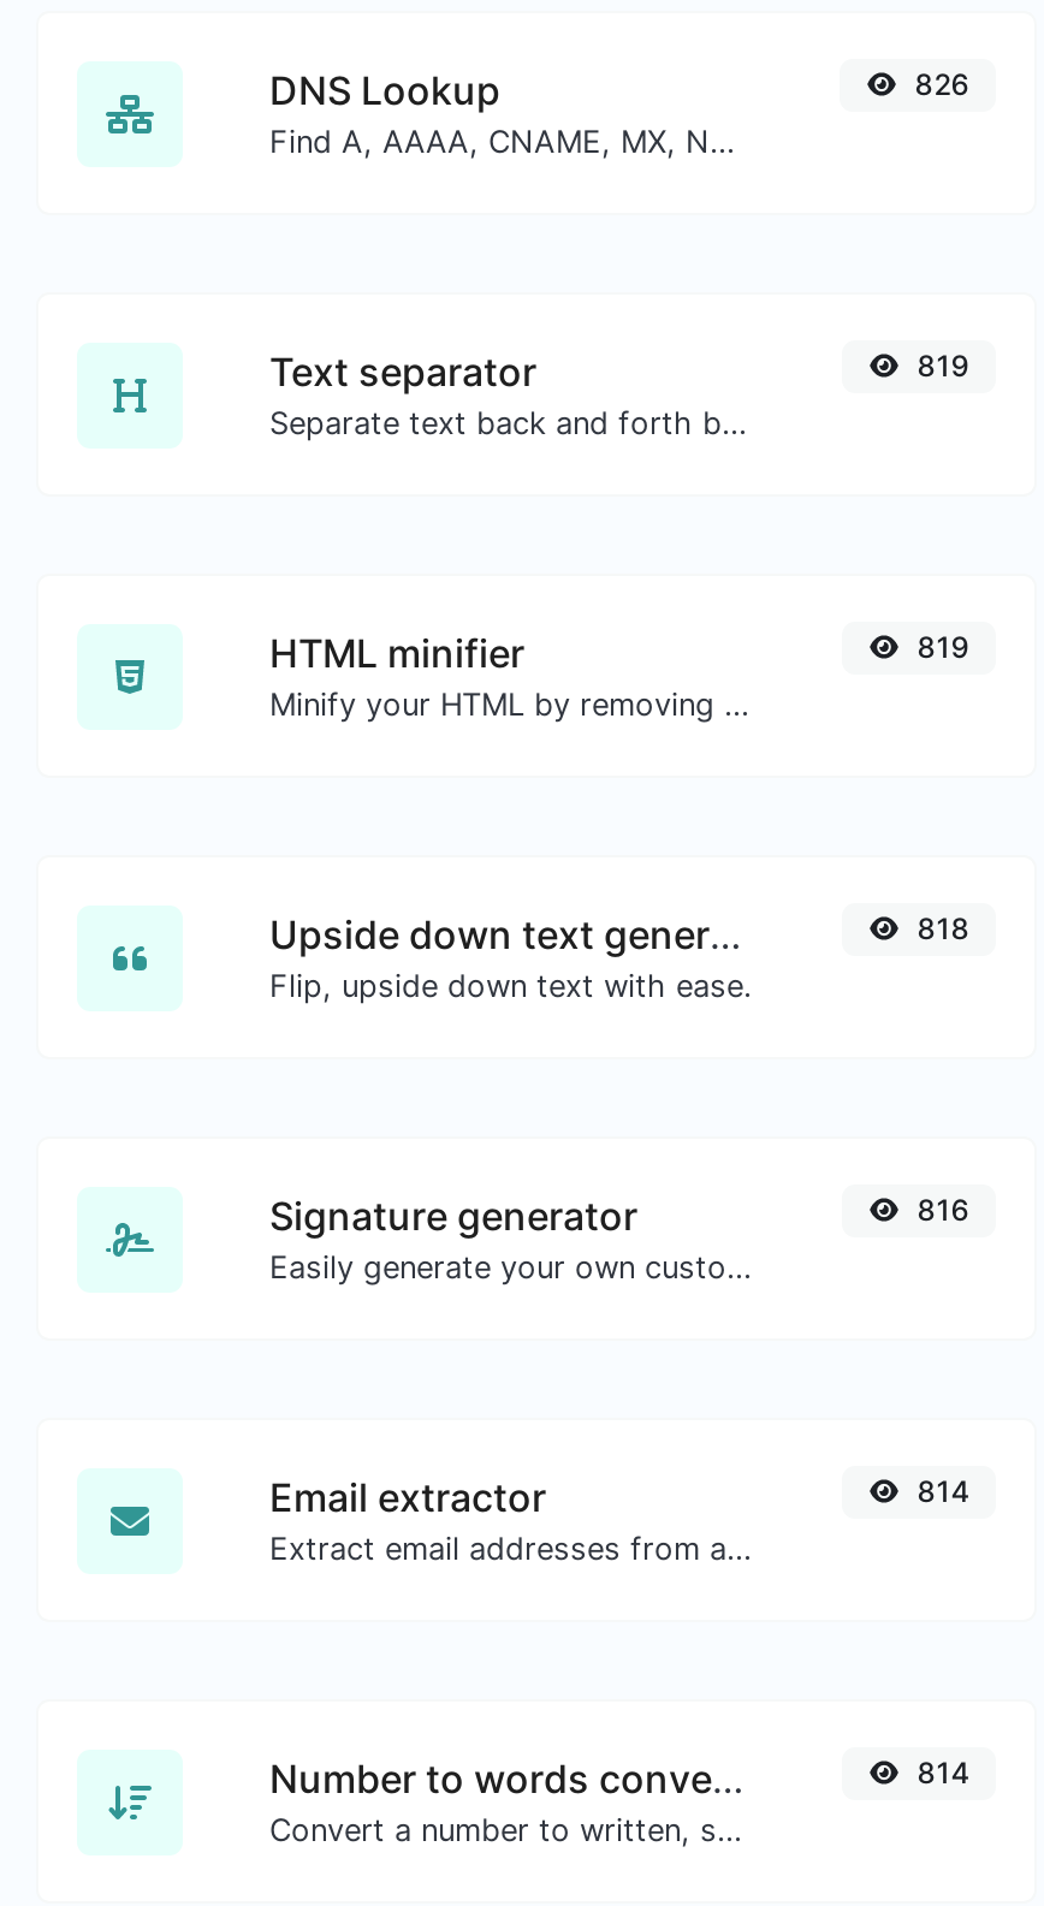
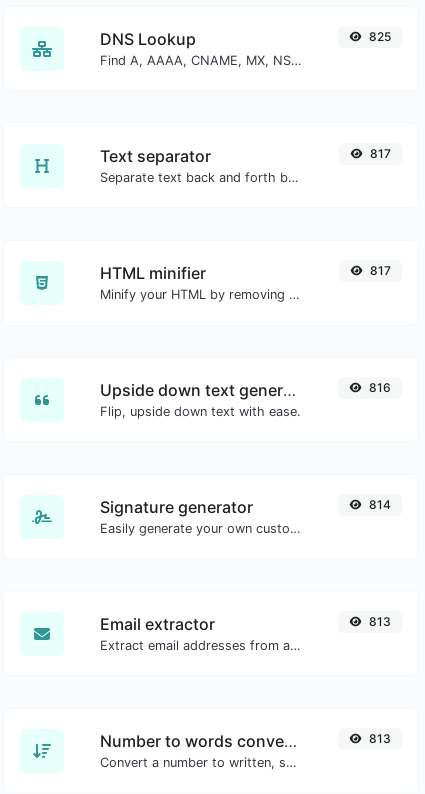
[907,66,970,102] 826 -> [366,29,391,44] 825
[910,348,970,384] 819 -> [367,146,391,161] 817
[910,629,970,665] 819 -> [367,263,391,278] 817
[910,910,970,946] 818 -> [366,380,391,395] 816
[910,1192,970,1228] 816 -> [366,497,391,512] 814
[910,1473,970,1509] 814 -> [366,614,391,629] 813
[910,1754,970,1791] 814 -> [366,731,391,746] 813

